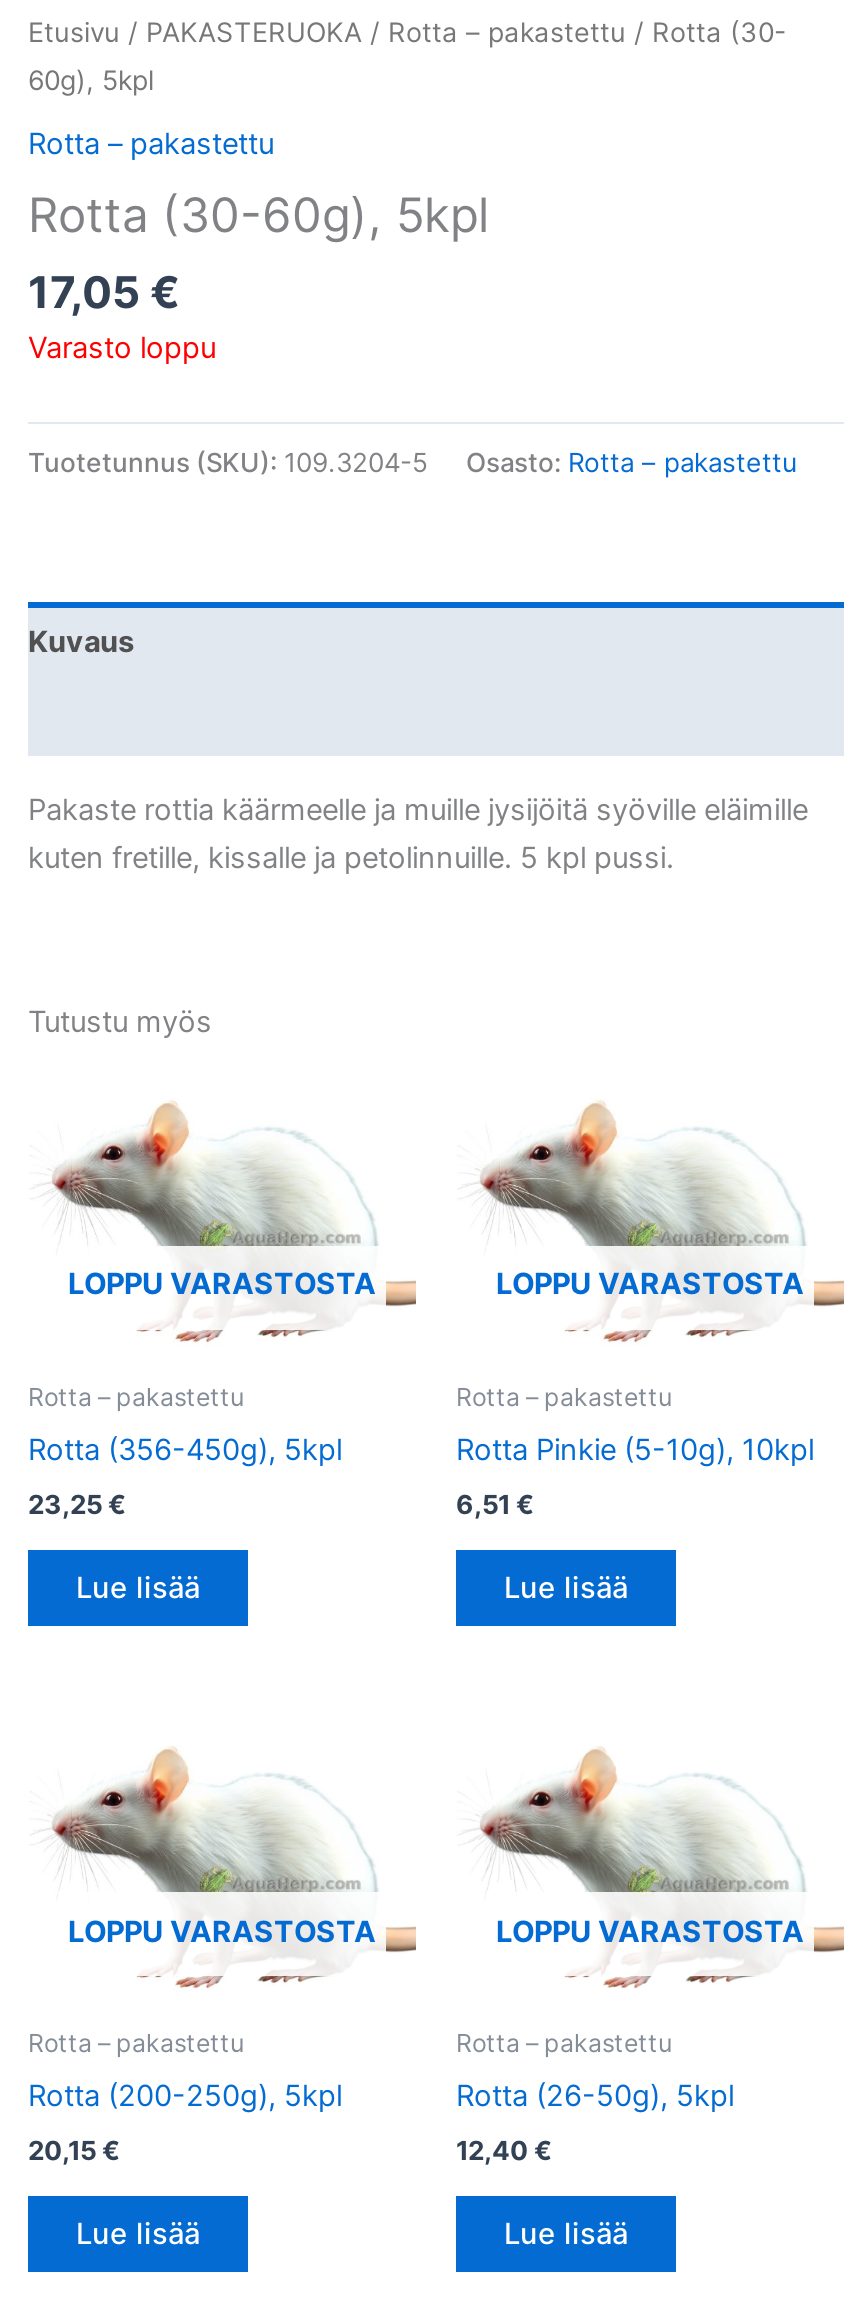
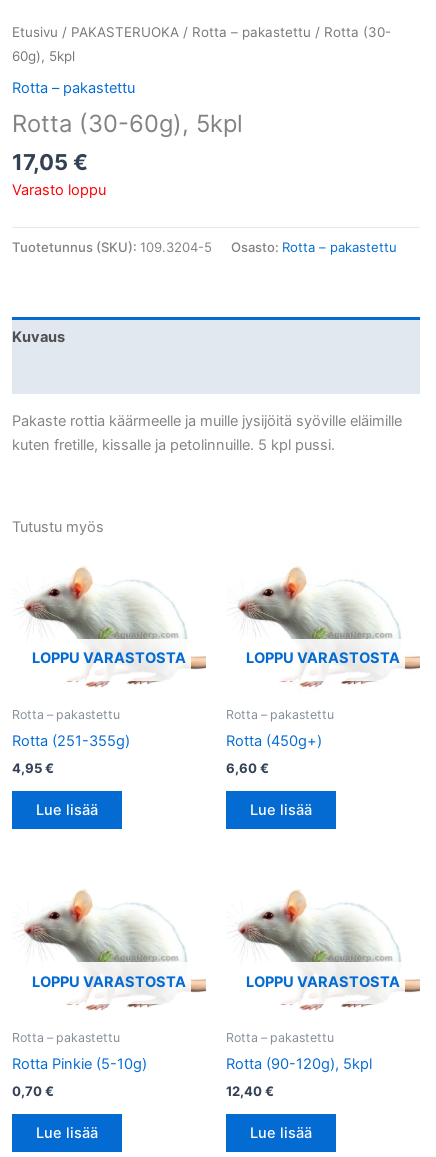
[28,1432,342,1468] Rotta (356-450g), 5kpl -> [12,732,130,750] Rotta (251-355g)
[456,1432,814,1468] Rotta Pinkie (5-10g), 10kpl -> [226,732,322,750] Rotta (450g+)
[28,1488,126,1520] 23,25 € -> [12,760,54,776] 4,95 €
[456,1488,534,1520] 6,51 € -> [226,760,269,776] 6,60 €
[28,2078,342,2114] Rotta (200-250g), 5kpl -> [12,1055,147,1073] Rotta Pinkie (5-10g)
[456,2078,734,2114] Rotta (26-50g), 5kpl -> [226,1055,372,1073] Rotta (90-120g), 5kpl
[28,2135,120,2167] 20,15 € -> [12,1083,54,1099] 0,70 €

